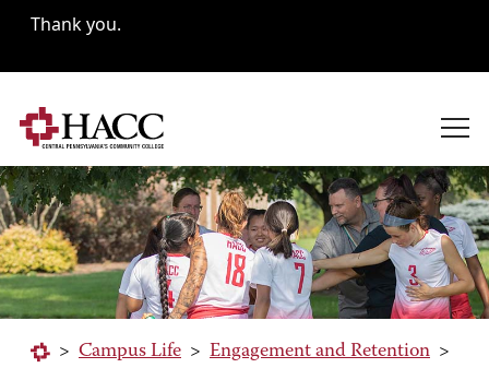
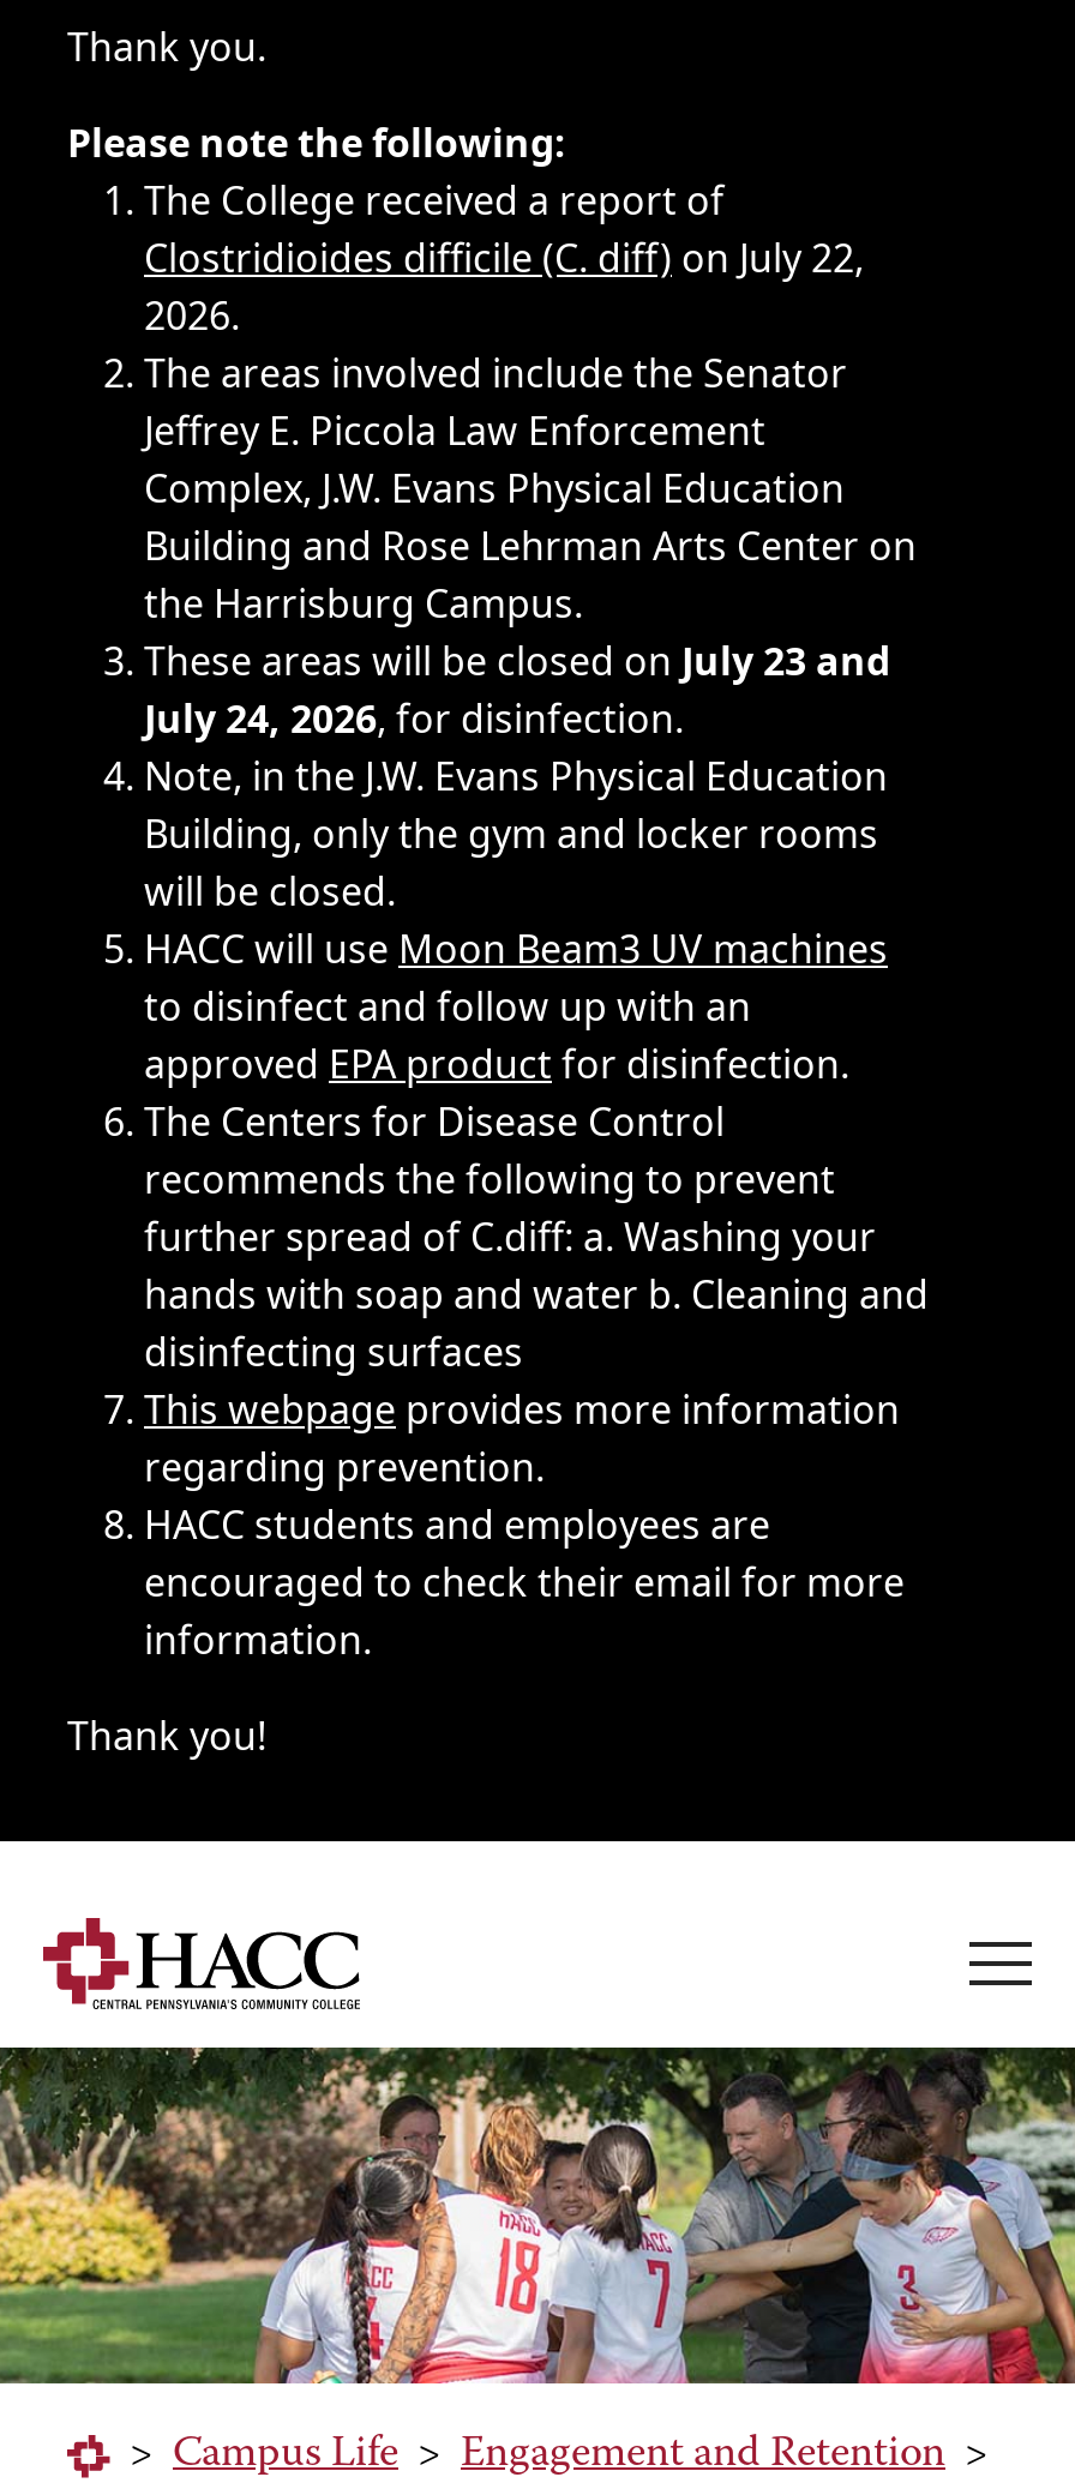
none -> [67,116,929,1762] Please note the following: | The College received a report of | Clostridioides difficile (C. diff) on July 22, | 2026. | The areas involved include the Senator | Jeffrey E. Piccola Law Enforcement | Complex, J.W. Evans Physical Education | Building and Rose Lehrman Arts Center on | the Harrisburg Campus. | These areas will be closed on July 23 and | July 24, 2026, for disinfection. | Note, in the J.W. Evans Physical Education | Building, only the gym and locker rooms | will be closed. | HACC will use Moon Beam3 UV machines | to disinfect and follow up with an | approved EPA product for disinfection. | The Centers for Disease Control | recommends the following to prevent | further spread of C.diff: a. Washing your | hands with soap and water b. Cleaning and | disinfecting surfaces | This webpage provides more information | regarding prevention. | HACC students and employees are | encouraged to check their email for more | information. | Thank you!

